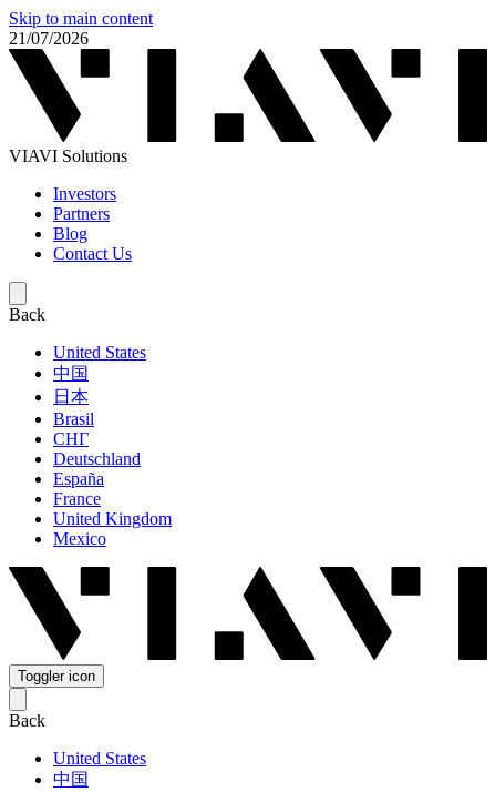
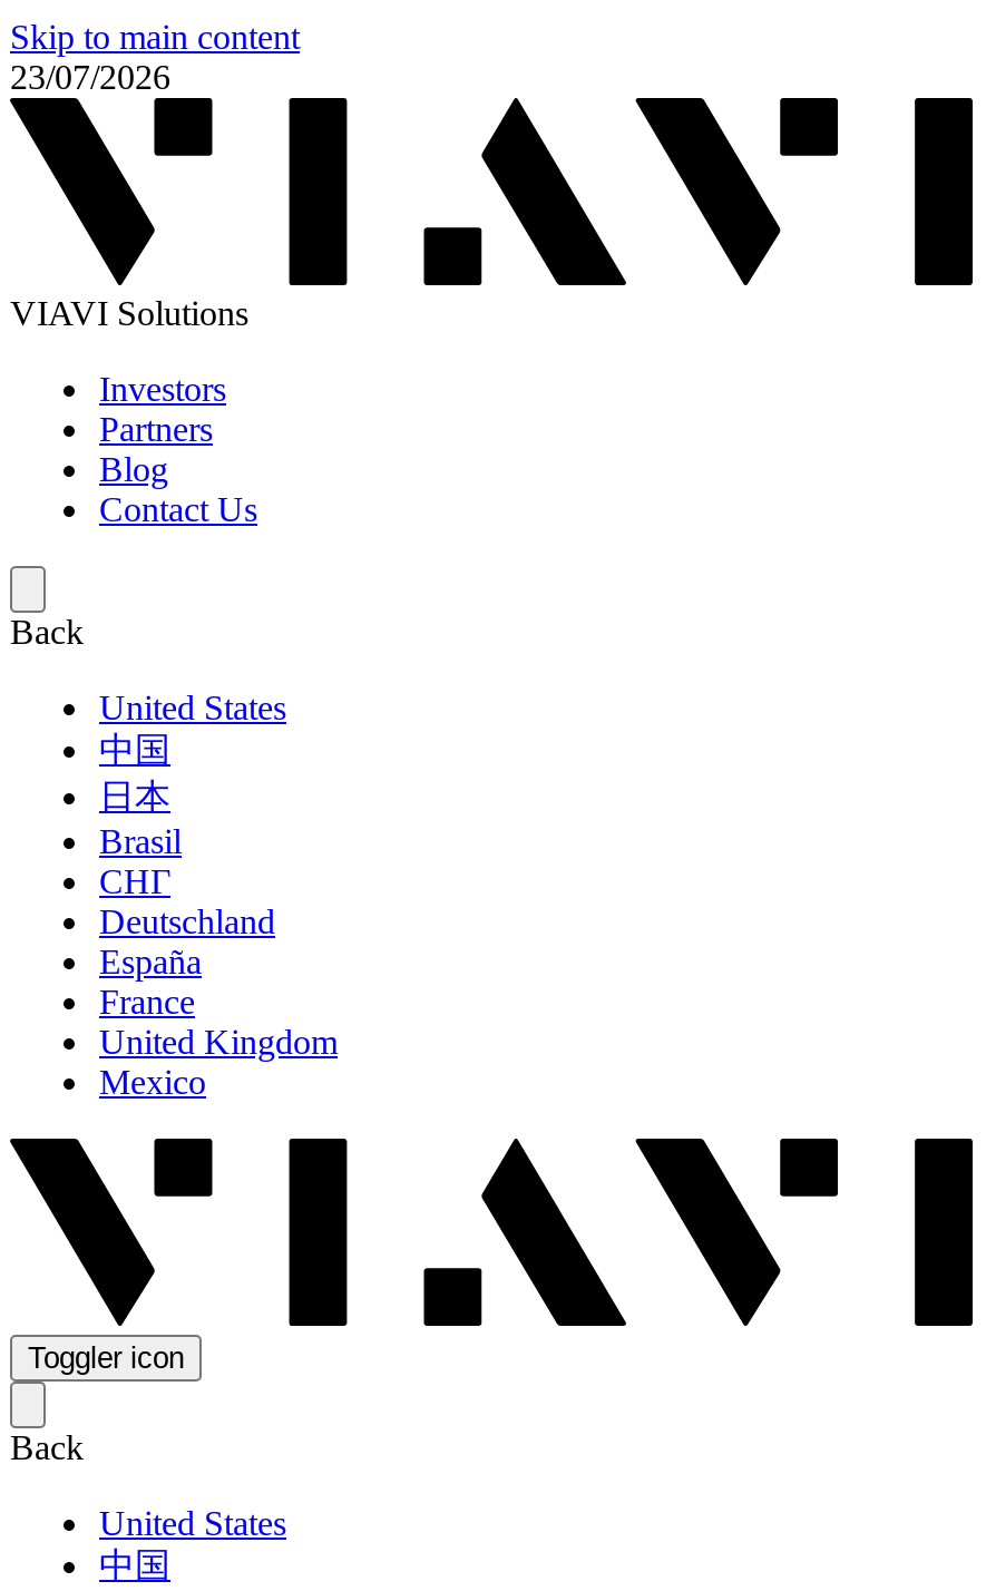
[9,29,89,48] 21/07/2026 -> [10,58,170,96] 23/07/2026

